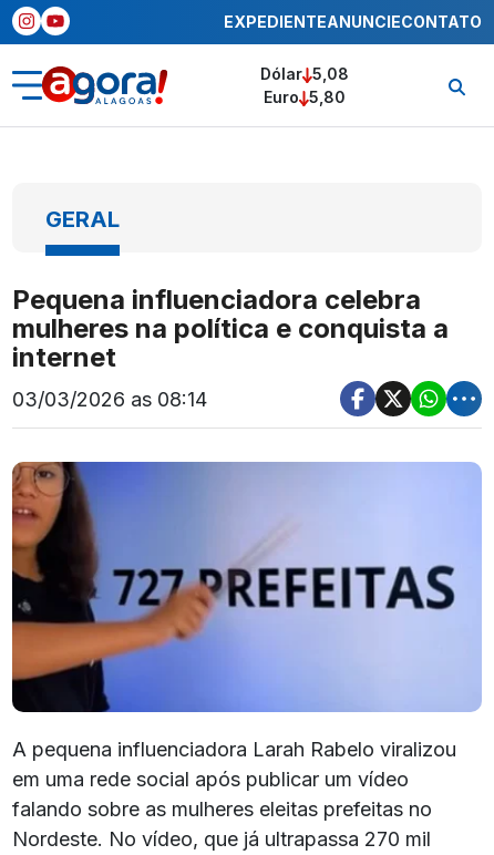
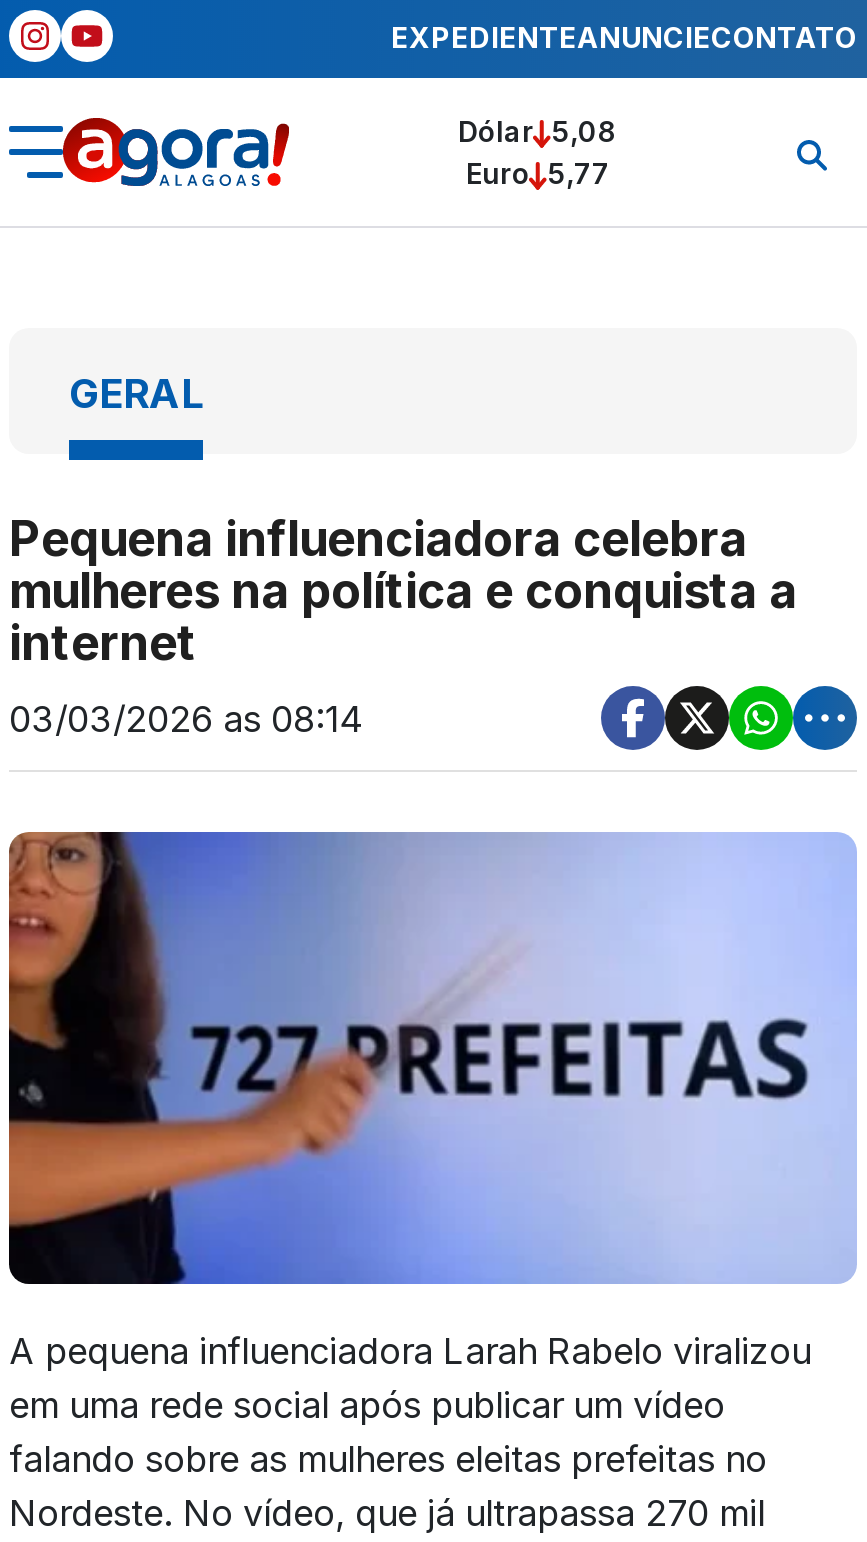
[264,87,346,106] Euro 5,80 -> [466,156,610,190] Euro 5,77

